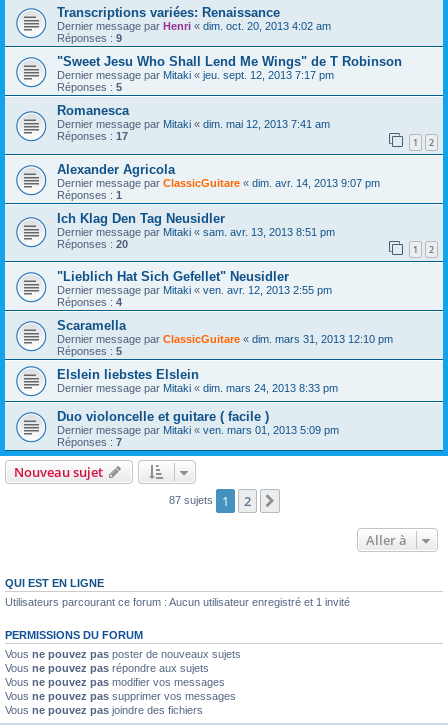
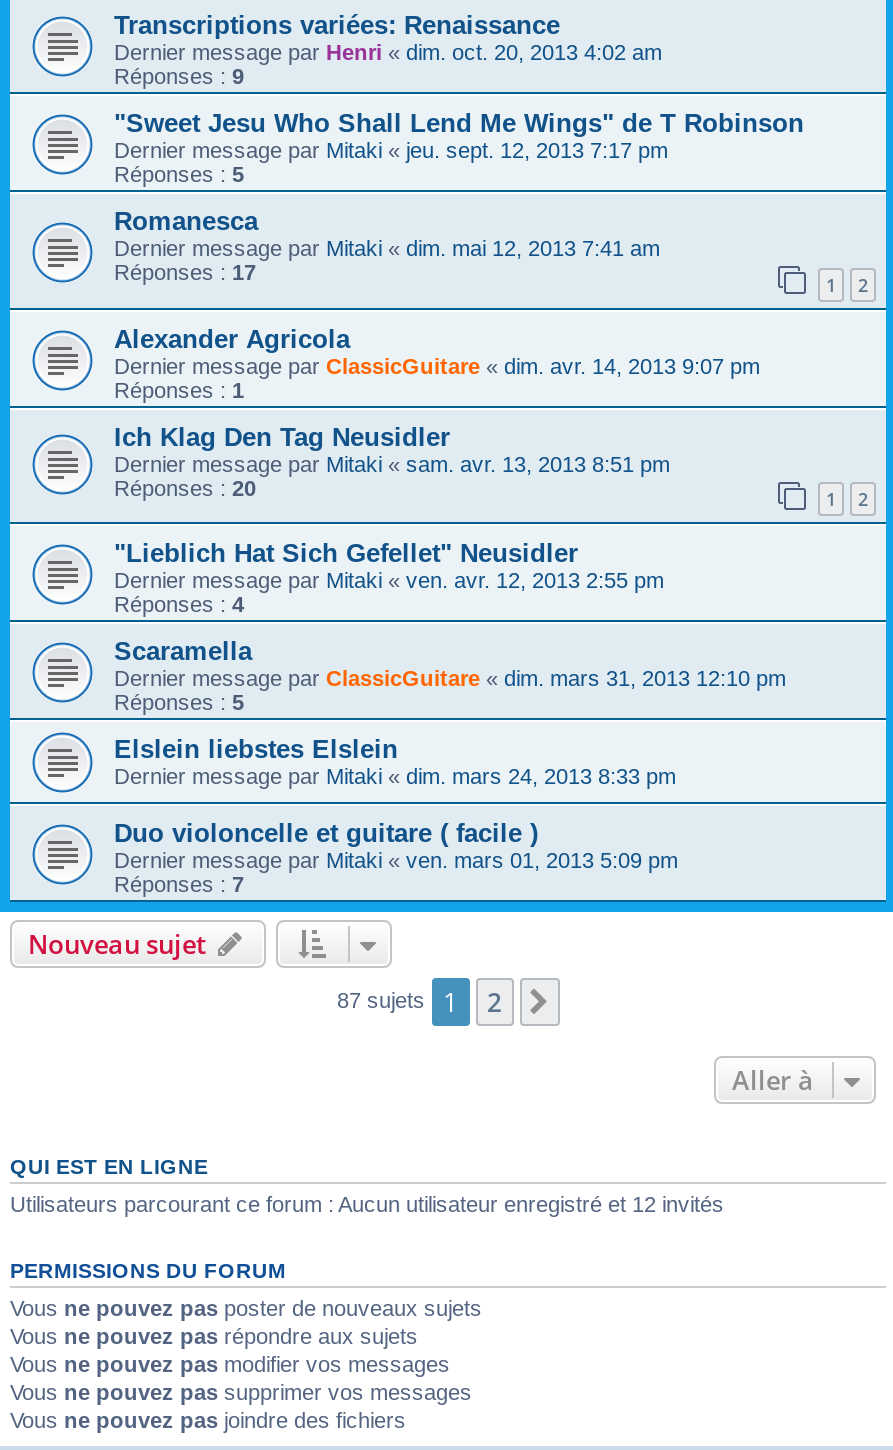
[5,596,350,608] Utilisateurs parcourant ce forum : Aucun utilisateur enregistré et 1 invité -> [10,1192,724,1216] Utilisateurs parcourant ce forum : Aucun utilisateur enregistré et 12 invités

